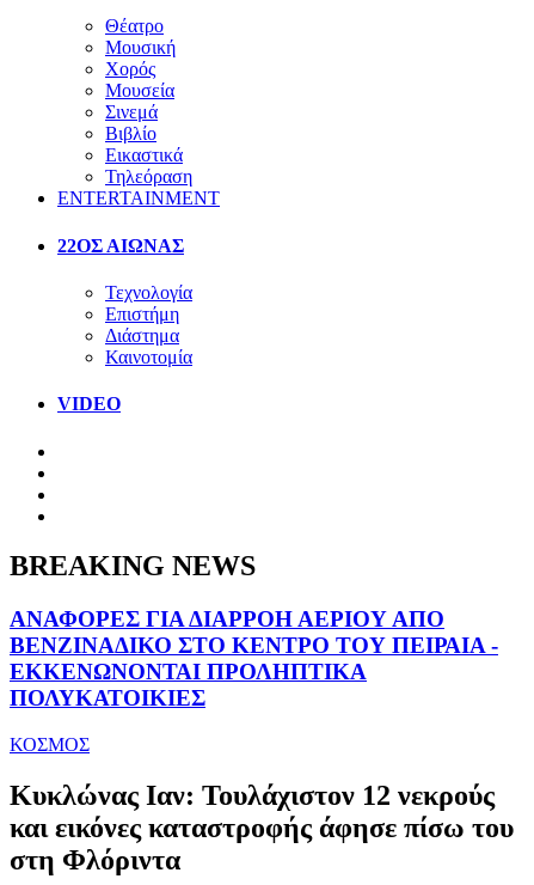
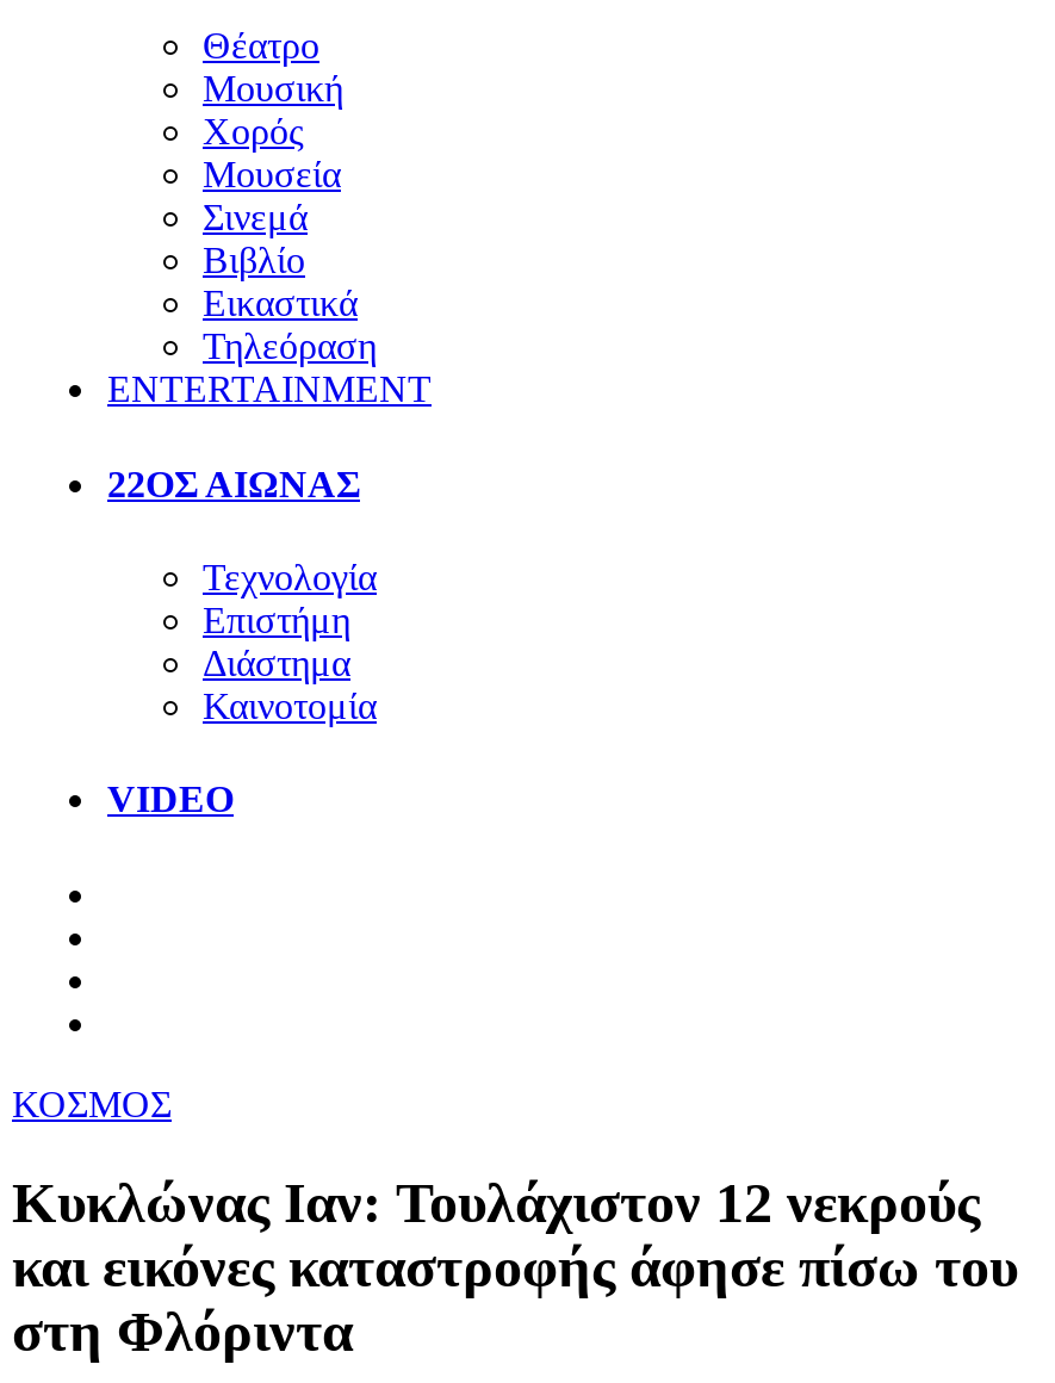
[10,551,498,711] BREAKING NEWS | ΑΝΑΦΟΡΕΣ ΓΙΑ ΔΙΑΡΡΟΗ ΑΕΡΙΟΥ ΑΠΟ | ΒΕΝΖΙΝΑΔΙΚΟ ΣΤΟ ΚΕΝΤΡΟ ΤΟΥ ΠΕΙΡΑΙΑ - | ΕΚΚΕΝΩΝΟΝΤΑΙ ΠΡΟΛΗΠΤΙΚΑ | ΠΟΛΥΚΑΤΟΙΚΙΕΣ -> none

